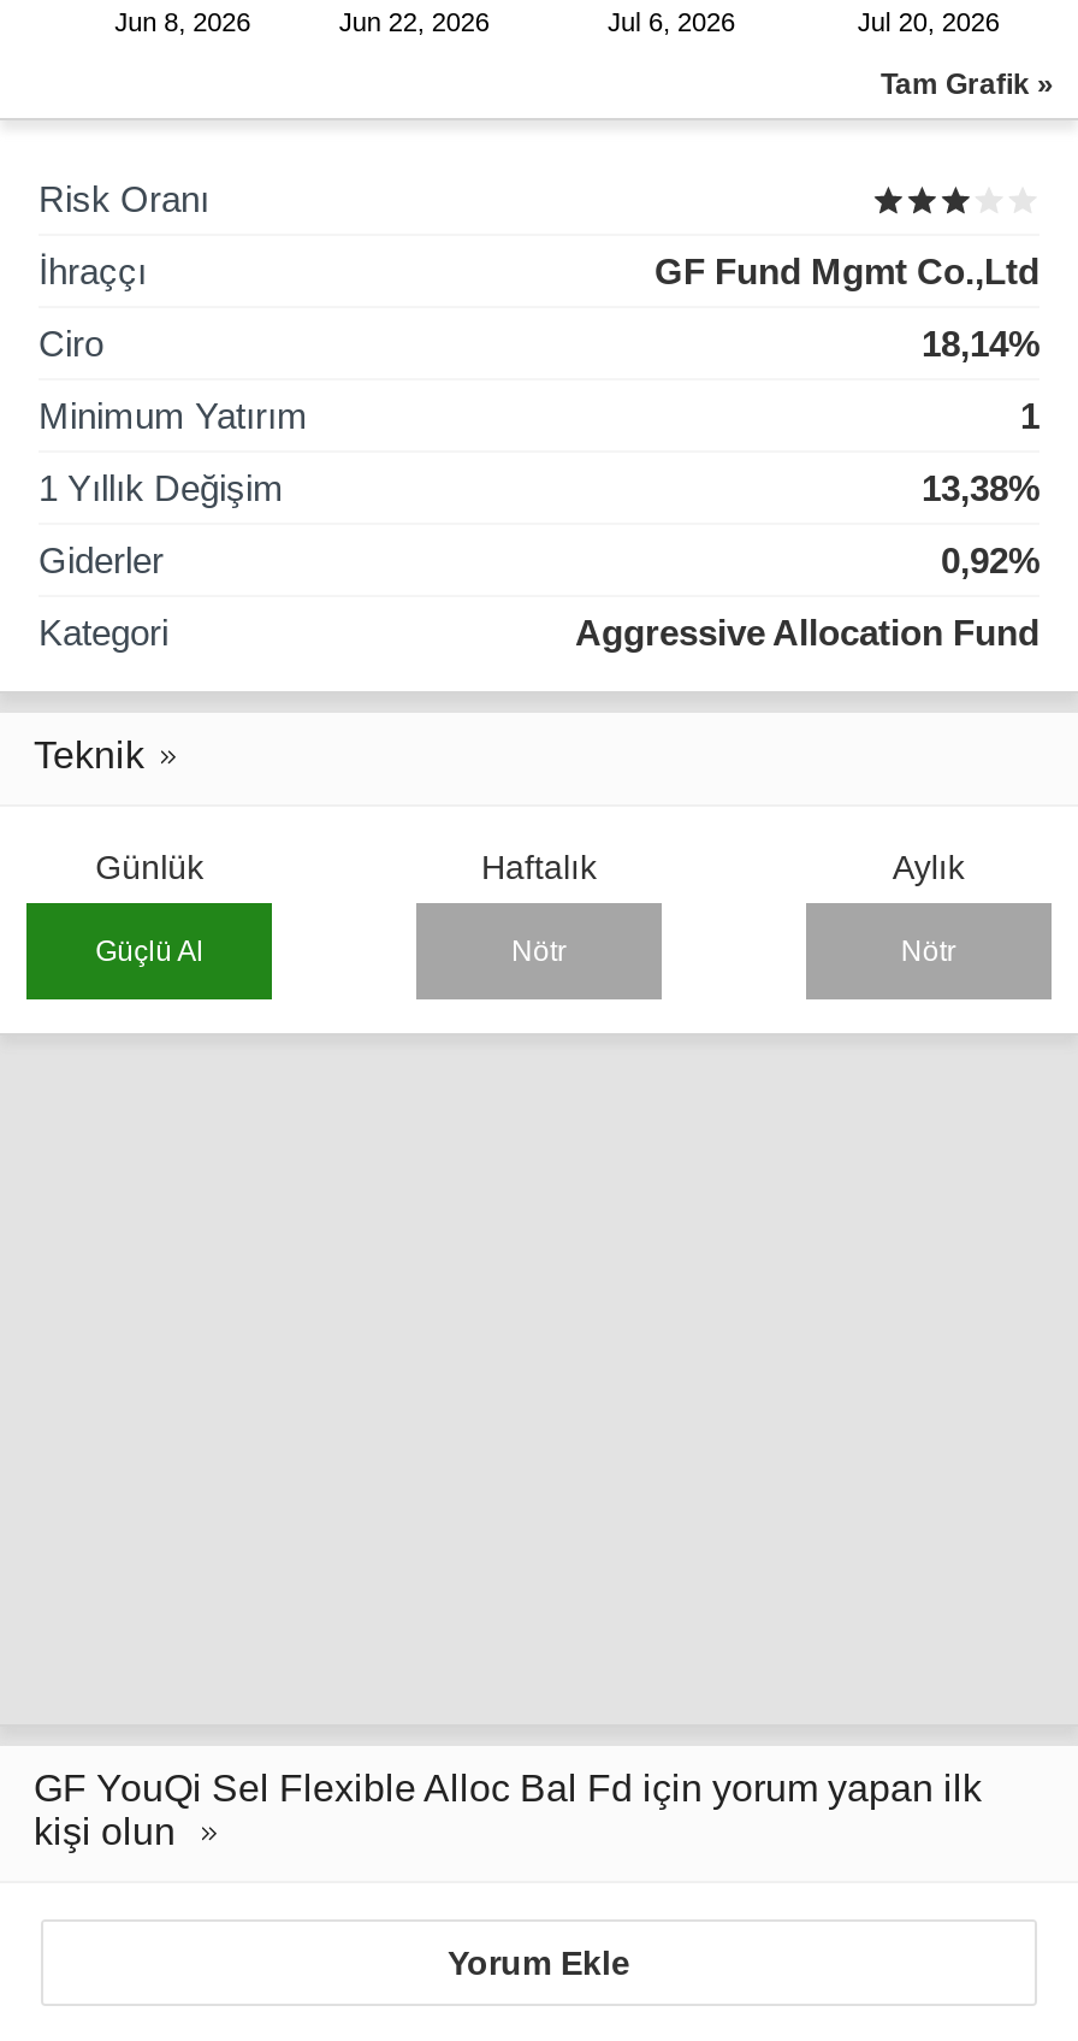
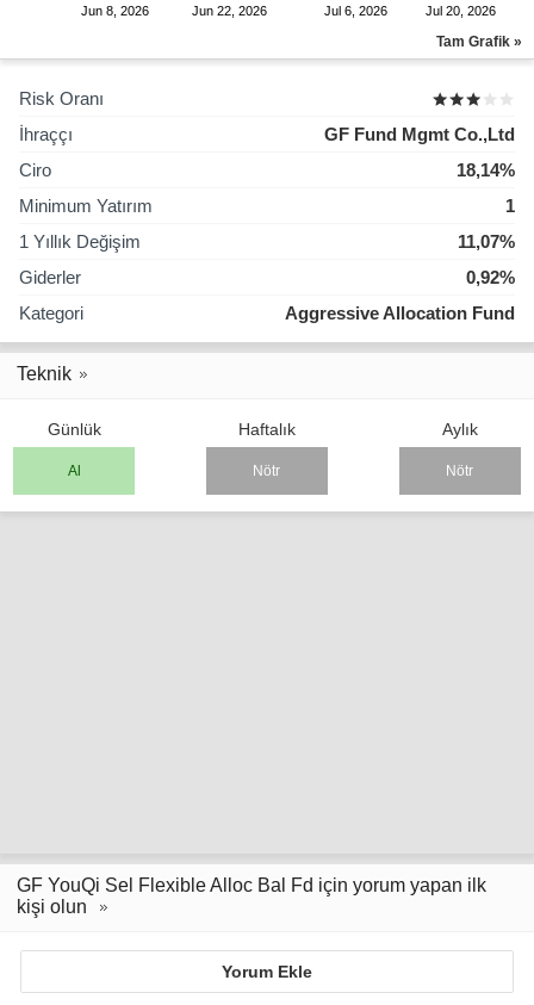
[922,467,1039,508] 13,38% -> [458,231,515,252] 11,07%
[95,935,204,968] Güçlü Al -> [67,463,81,479] Al

